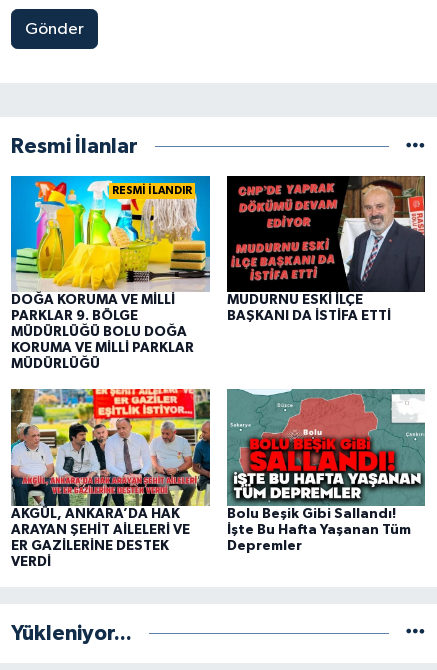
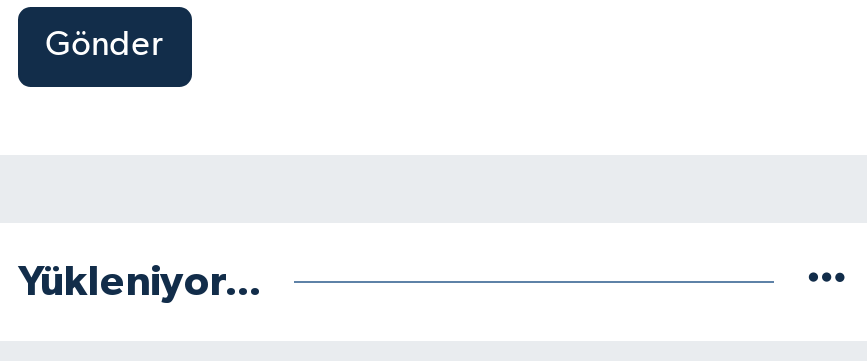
[10,136,211,292] [image] | Resmi İlanlar | RESMİ İLANDIR -> none
[226,175,426,323] [image] | MUDURNU ESKİ İLÇE | BAŞKANI DA İSTİFA ETTİ -> none
[11,293,194,371] DOĞA KORUMA VE MİLLİ | PARKLAR 9. BÖLGE | MÜDÜRLÜĞÜ BOLU DOĞA | KORUMA VE MİLLİ PARKLAR | MÜDÜRLÜĞÜ -> none
[10,388,211,569] [image] | AKGÜL, ANKARA’DA HAK | ARAYAN ŞEHİT AİLELERİ VE | ER GAZİLERİNE DESTEK | VERDİ -> none
[226,388,426,553] [image] | Bolu Beşik Gibi Sallandı! | İşte Bu Hafta Yaşanan Tüm | Depremler -> none

